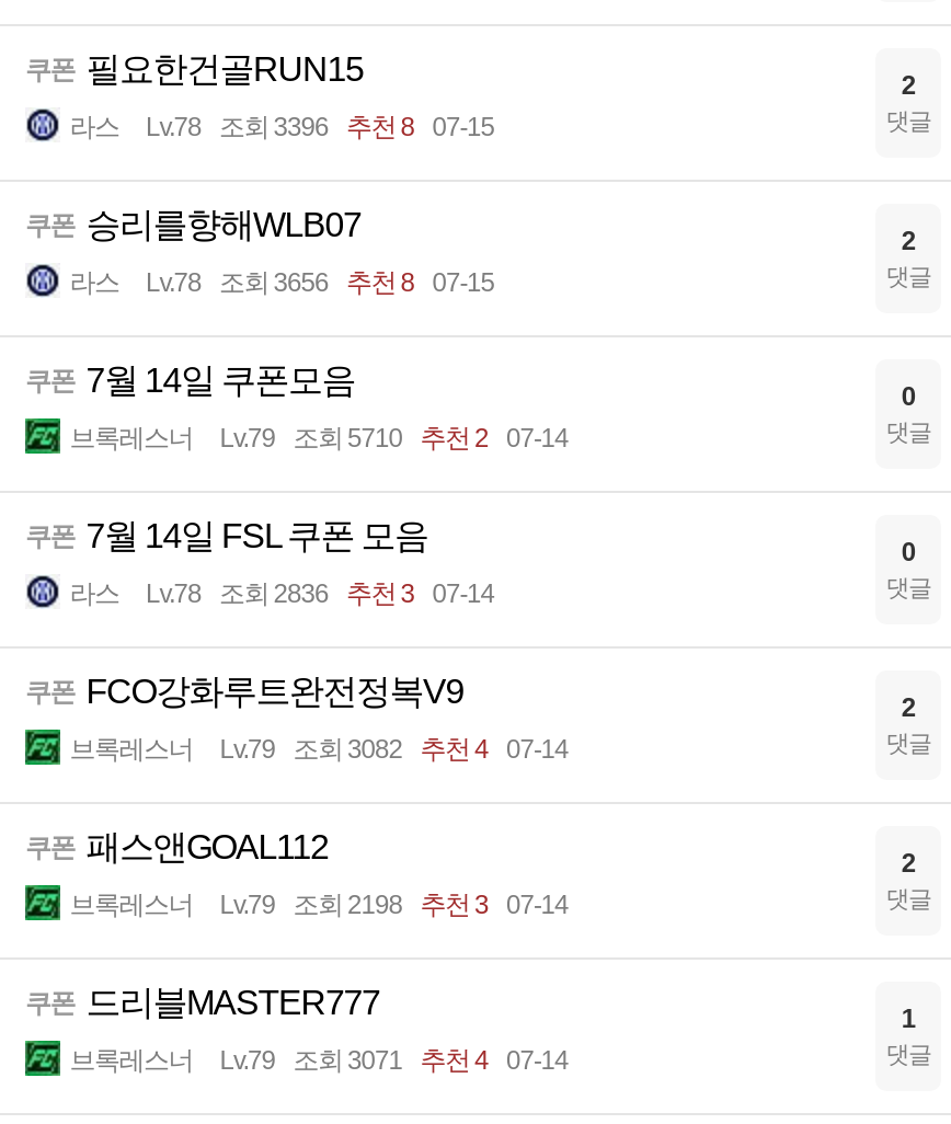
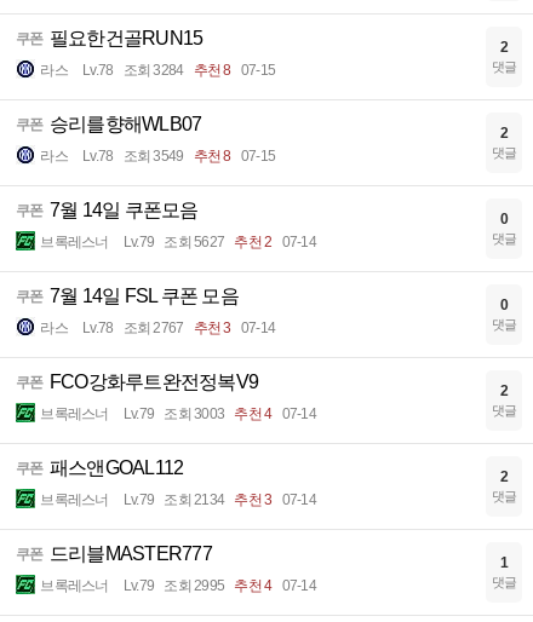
[69,112,494,142] 라스 Lv.78 조회 3396 추천 8 07-15 -> [40,62,275,79] 라스 Lv.78 조회 3284 추천 8 07-15
[69,267,494,298] 라스 Lv.78 조회 3656 추천 8 07-15 -> [40,148,275,165] 라스 Lv.78 조회 3549 추천 8 07-15
[69,423,568,454] 브록레스너 Lv.79 조회 5710 추천 2 07-14 -> [40,234,316,250] 브록레스너 Lv.79 조회 5627 추천 2 07-14
[69,578,494,609] 라스 Lv.78 조회 2836 추천 3 07-14 -> [40,319,275,336] 라스 Lv.78 조회 2767 추천 3 07-14
[69,734,568,765] 브록레스너 Lv.79 조회 3082 추천 4 07-14 -> [40,405,316,422] 브록레스너 Lv.79 조회 3003 추천 4 07-14
[69,890,568,920] 브록레스너 Lv.79 조회 2198 추천 3 07-14 -> [40,491,316,508] 브록레스너 Lv.79 조회 2134 추천 3 07-14
[69,1045,568,1076] 브록레스너 Lv.79 조회 3071 추천 4 07-14 -> [40,577,316,594] 브록레스너 Lv.79 조회 2995 추천 4 07-14

